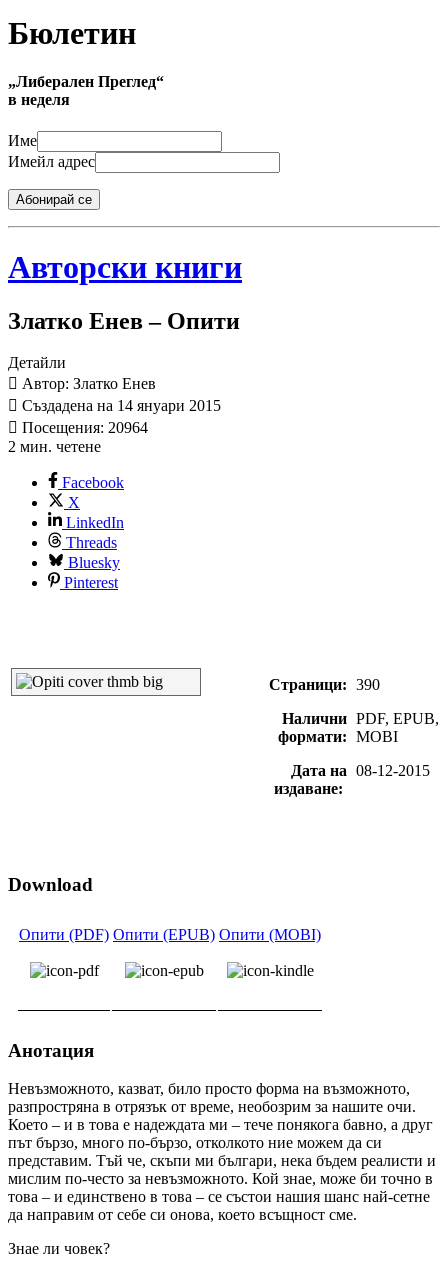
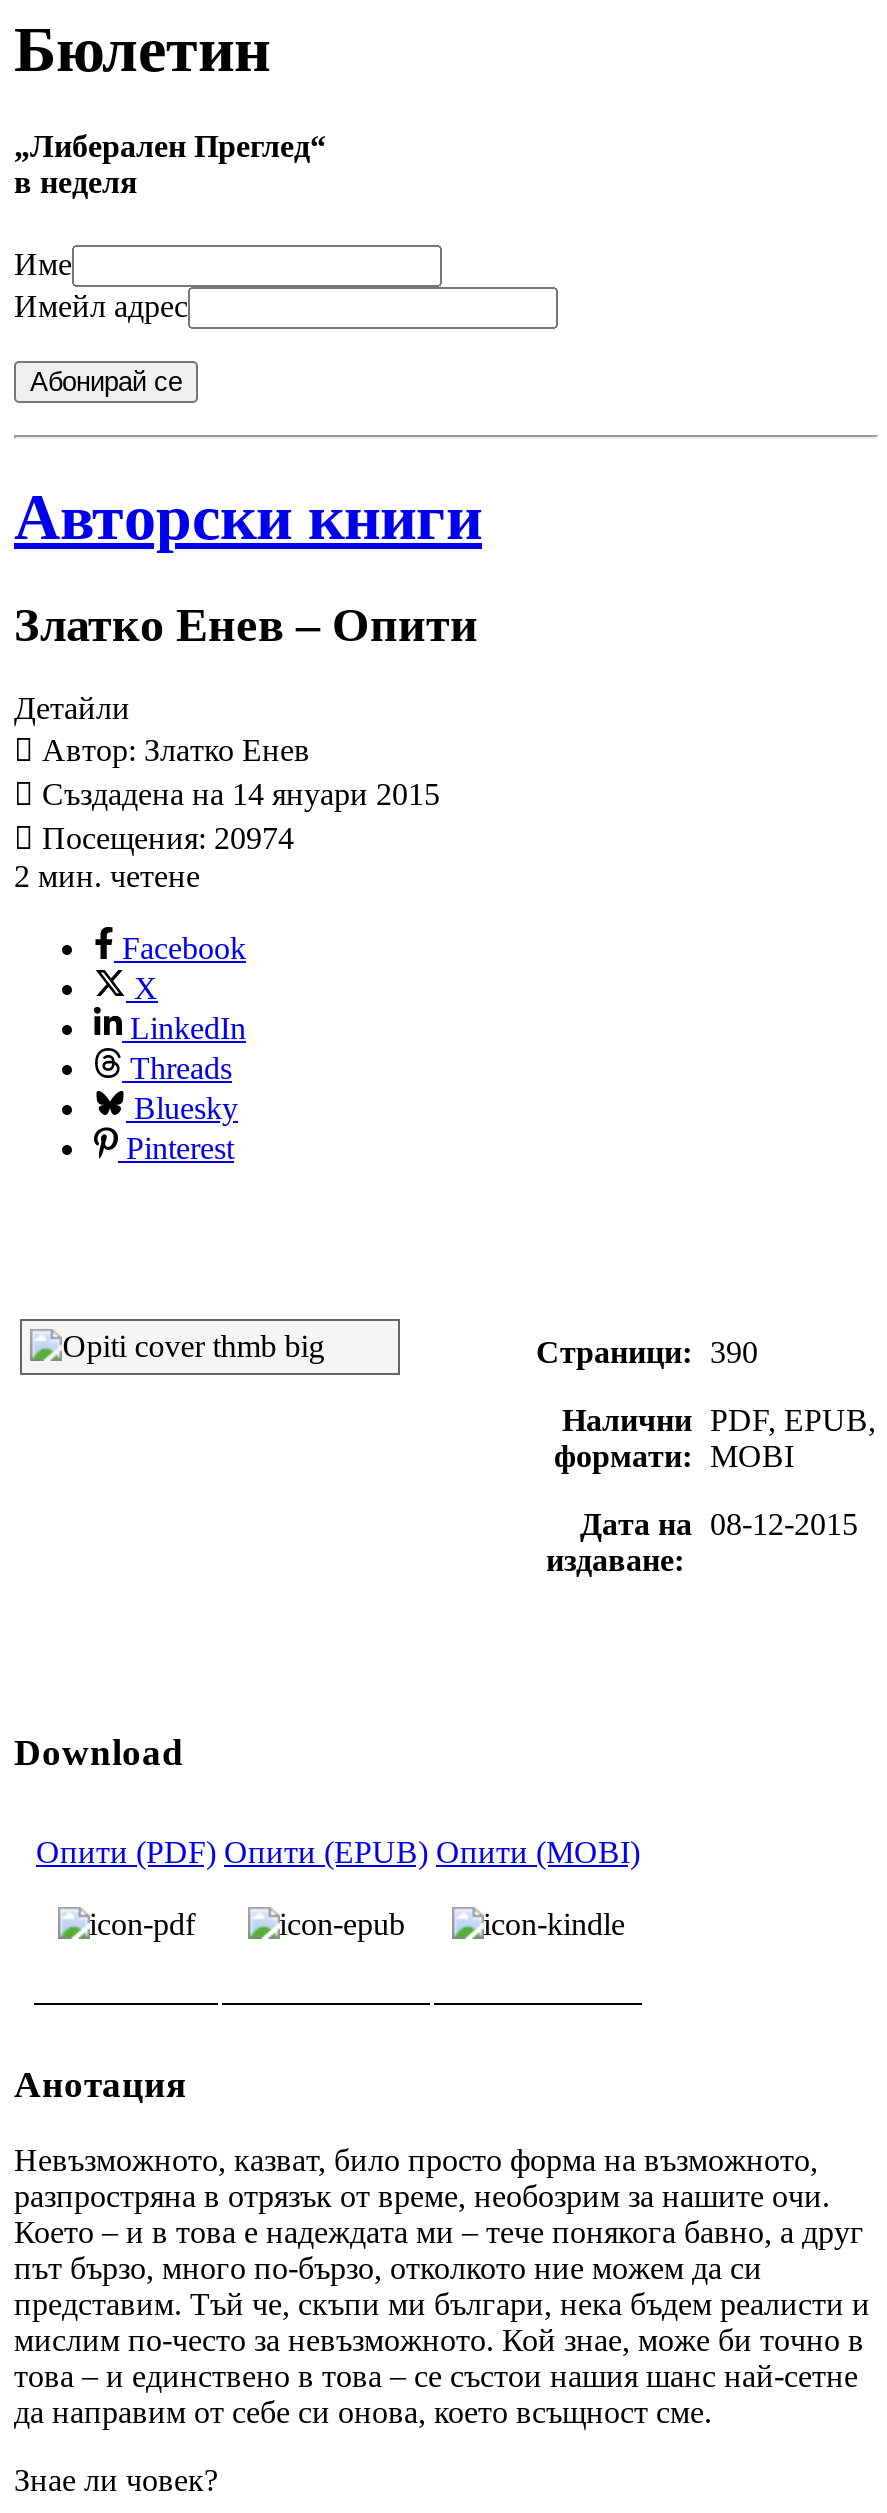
[18,419,148,436] Посещения: 20964 -> [34,822,294,856] Посещения: 20974

